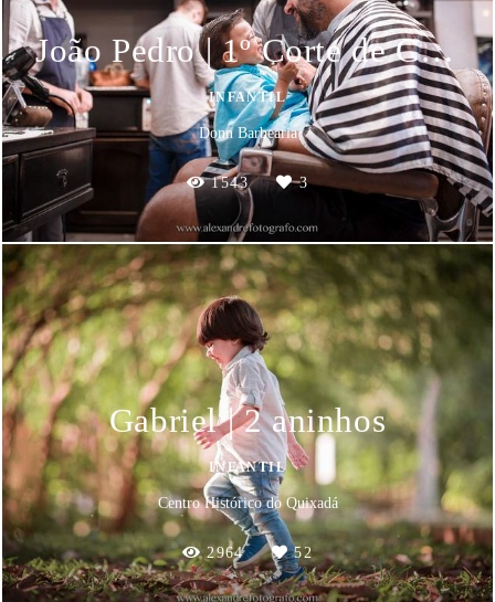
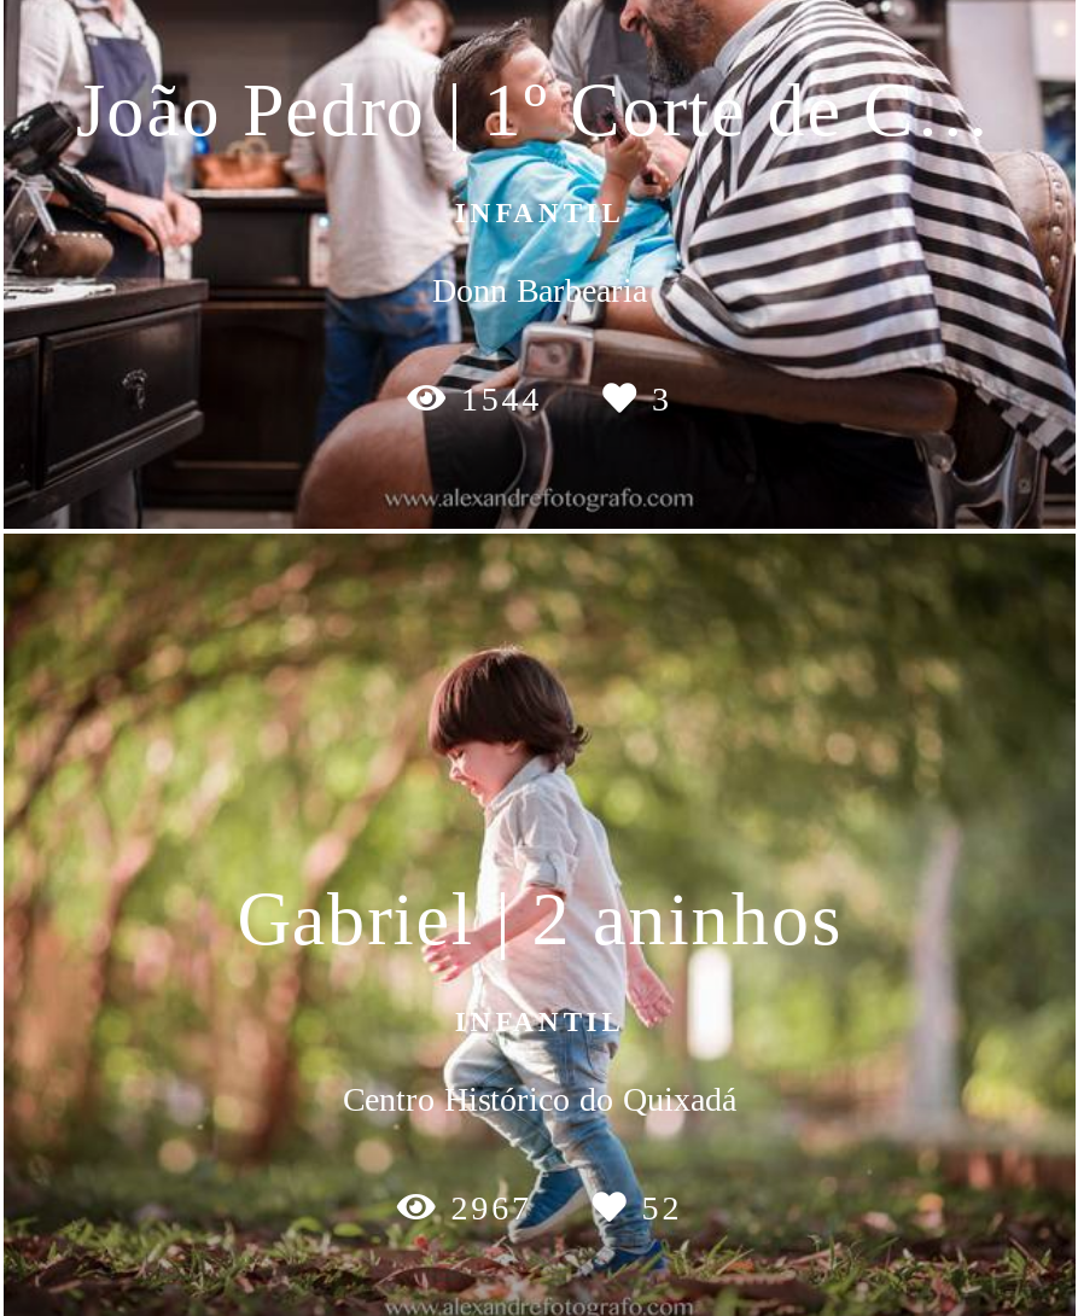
[212,175,249,191] 1543 -> [461,382,542,418] 1544
[207,545,244,561] 2964 -> [451,1190,532,1227] 2967

